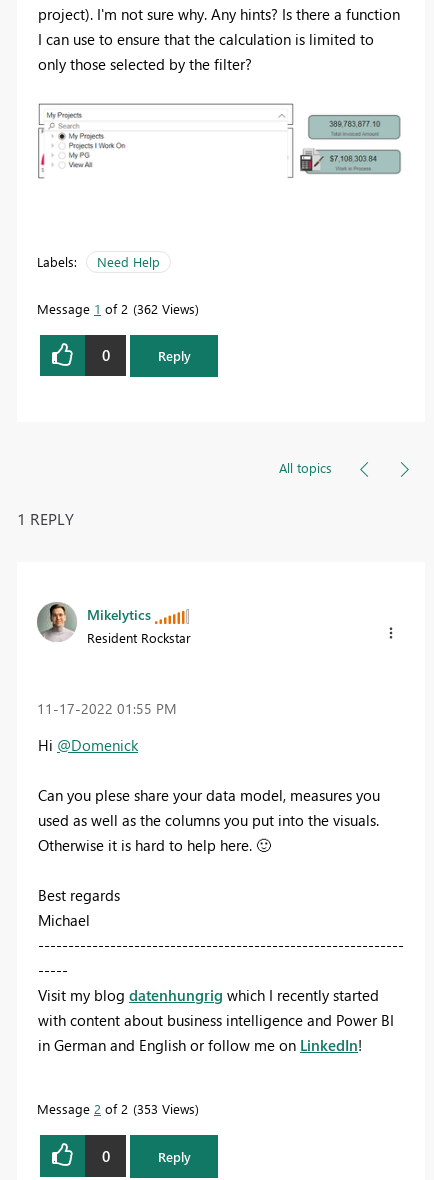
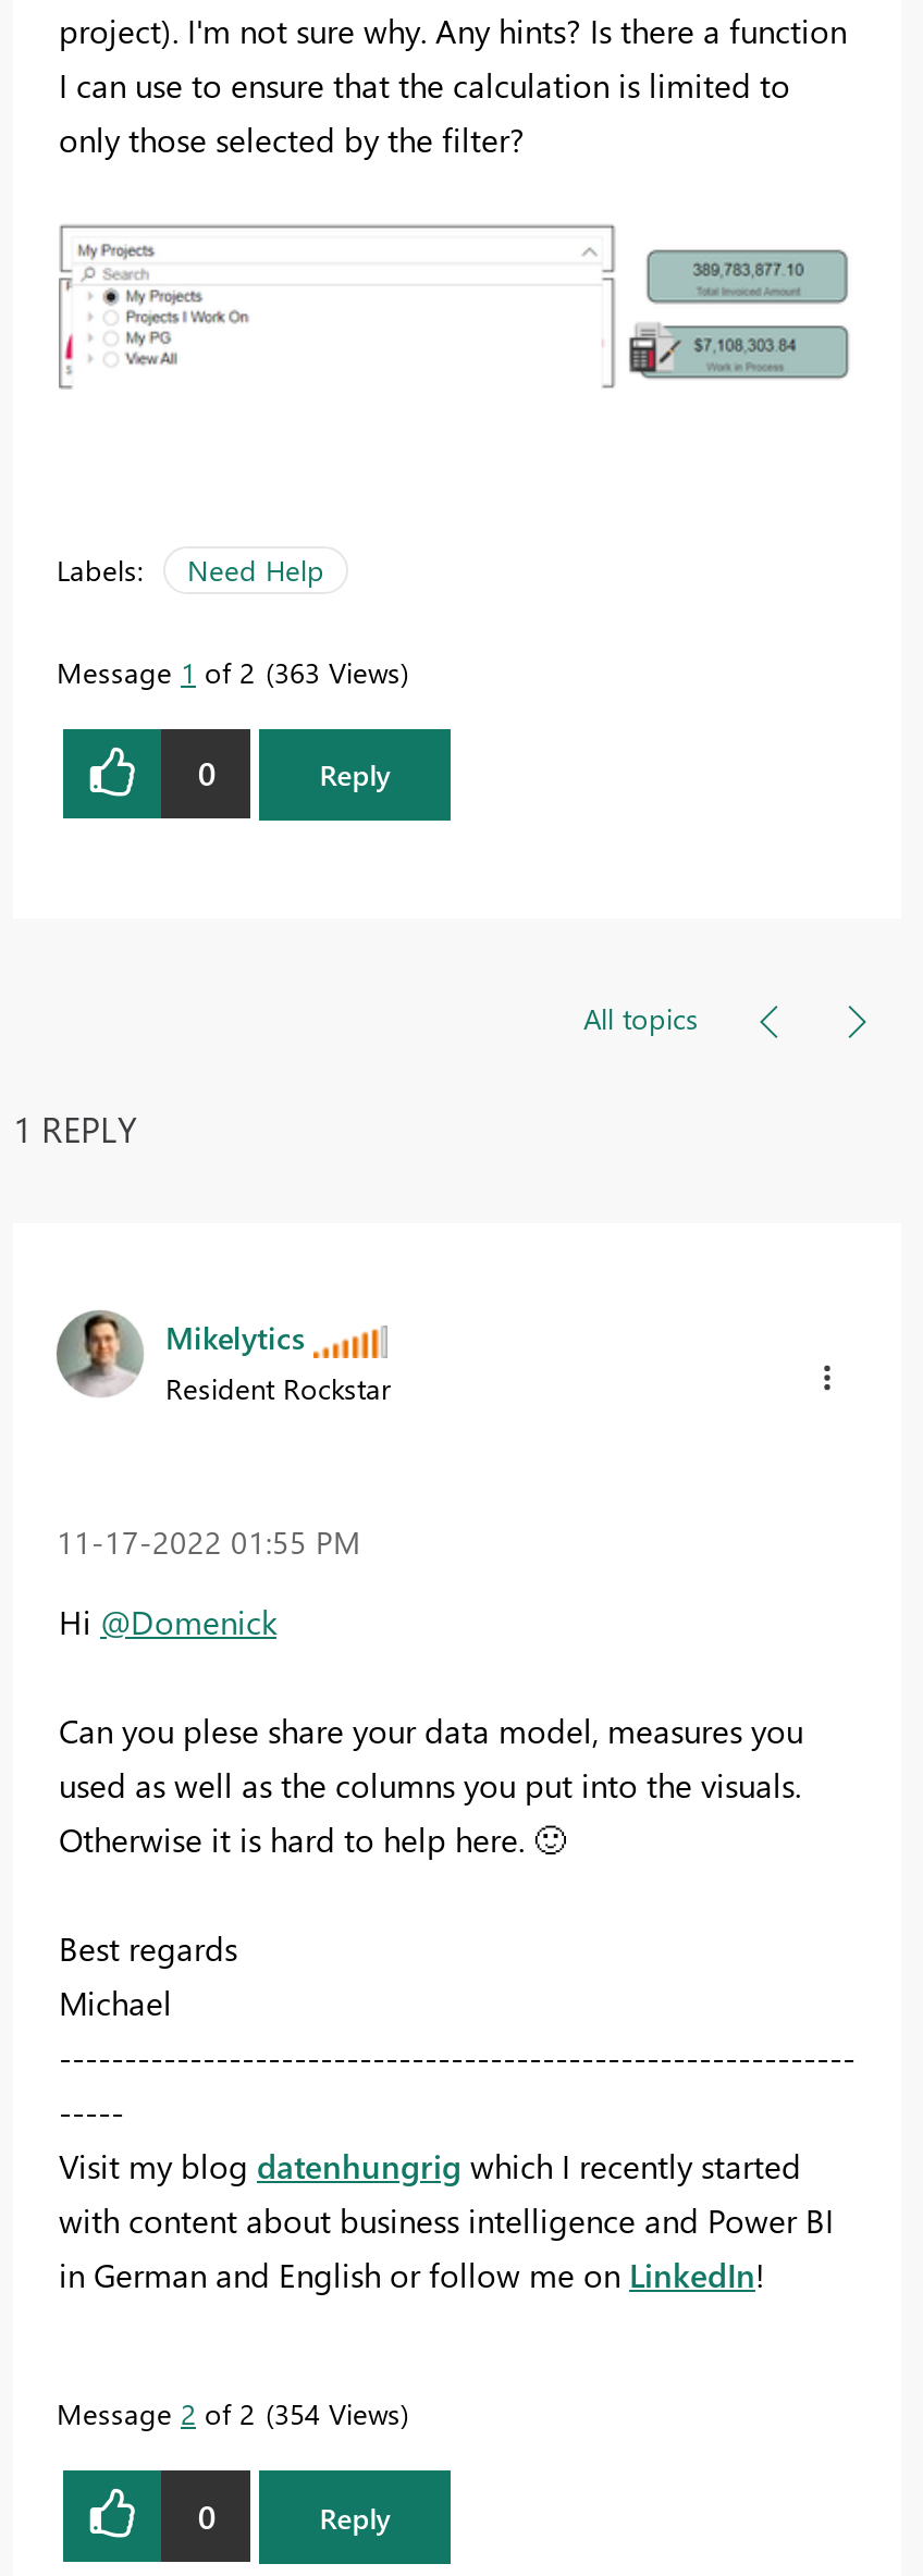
[37,300,195,317] Message 1 of 2 362 Views -> [57,653,401,690] Message 1 of 2 363 Views
[37,1100,195,1117] Message 2 of 2 353 Views -> [57,2395,401,2432] Message 2 of 2 354 Views

